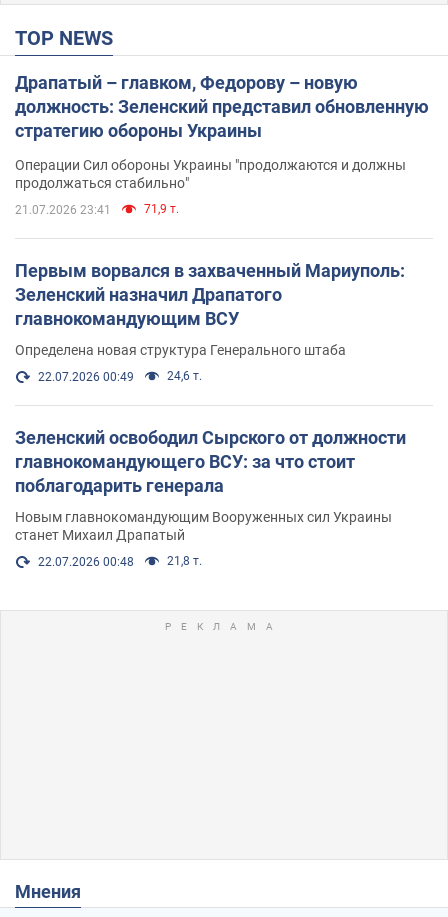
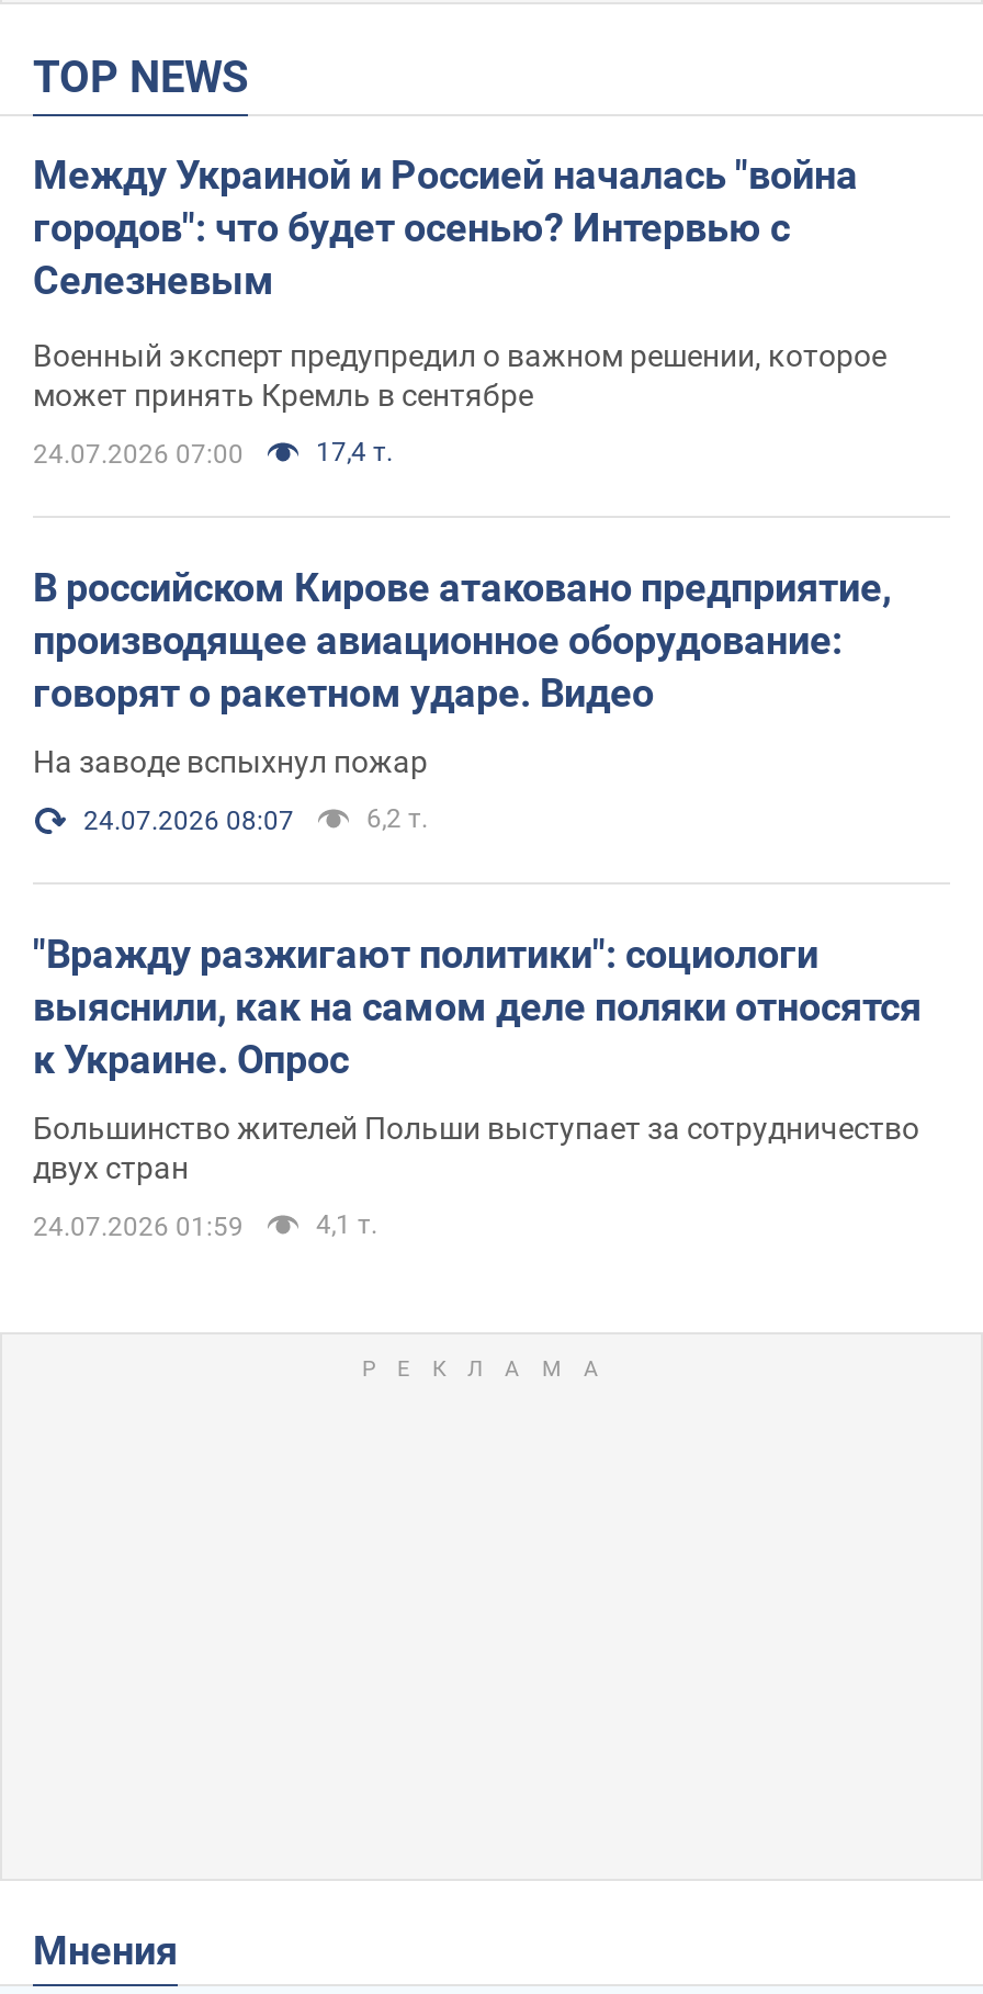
[15,72,429,141] Драпатый – главком, Федорову – новую | должность: Зеленский представил обновленную | стратегию обороны Украины -> [33,151,858,302] Между Украиной и Россией началась "война | городов": что будет осенью? Интервью с | Селезневым
[15,157,406,191] Операции Сил обороны Украины "продолжаются и должны | продолжаться стабильно" -> [33,337,886,412] Военный эксперт предупредил о важном решении, которое | может принять Кремль в сентябре
[15,202,179,217] 21.07.2026 23:41 | 71,9 т. -> [33,436,393,469] 24.07.2026 07:00 | 17,4 т.
[15,260,405,329] Первым ворвался в захваченный Мариуполь: | Зеленский назначил Драпатого | главнокомандующим ВСУ -> [33,563,891,715] В российском Кирове атаковано предприятие, | производящее авиационное оборудование: | говорят о ракетном ударе. Видео
[15,342,346,358] Определена новая структура Генерального штаба -> [33,743,428,779] На заводе вспыхнул пожар
[38,369,202,384] 22.07.2026 00:49 | 24,6 т. -> [83,803,428,836] 24.07.2026 08:07 | 6,2 т.
[15,427,406,496] Зеленский освободил Сырского от должности | главнокомандующего ВСУ: за что стоит | поблагодарить генерала -> [33,930,922,1081] "Вражду разжигают политики": социологи | выяснили, как на самом деле поляки относятся | к Украине. Опрос
[15,509,392,543] Новым главнокомандующим Вооруженных сил Украины | станет Михаил Драпатый -> [33,1110,919,1185] Большинство жителей Польши выступает за сотрудничество | двух стран
[38,554,202,569] 22.07.2026 00:48 | 21,8 т. -> [33,1209,377,1242] 24.07.2026 01:59 | 4,1 т.

